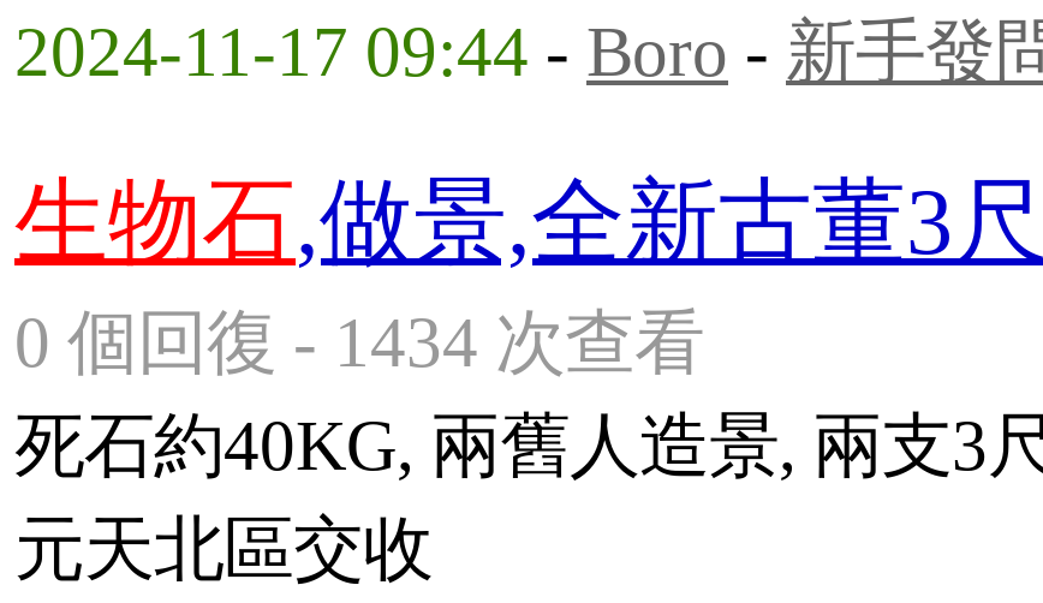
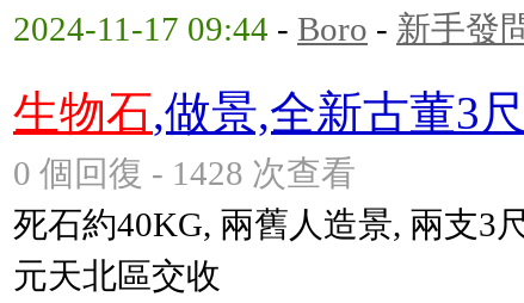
[14,304,704,381] 0 個回復 - 1434 次查看 -> [13,154,356,192] 0 個回復 - 1428 次查看

